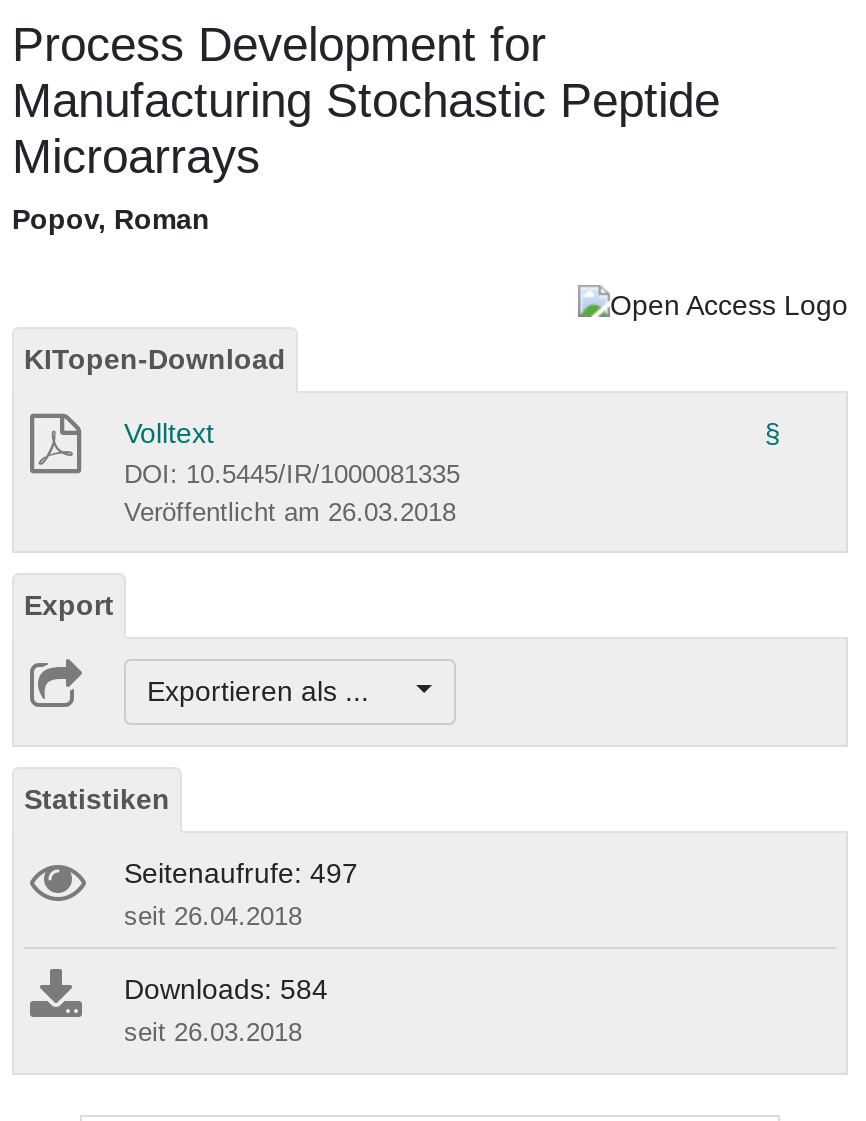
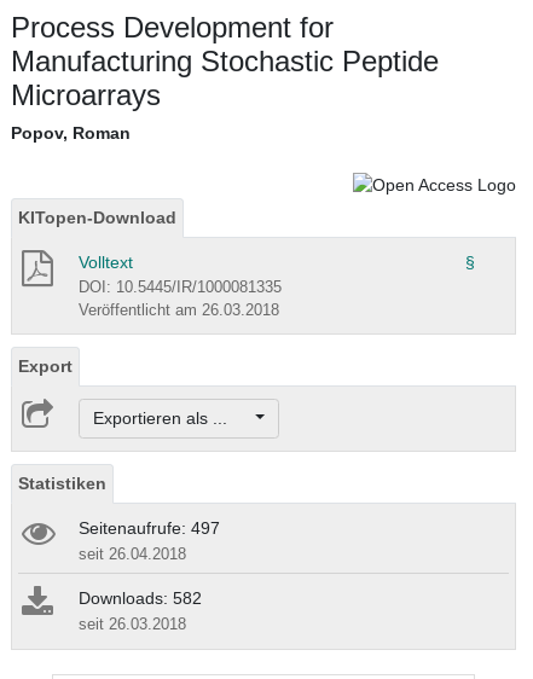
[124,974,328,1006] Downloads: 584 -> [79,589,202,608] Downloads: 582

